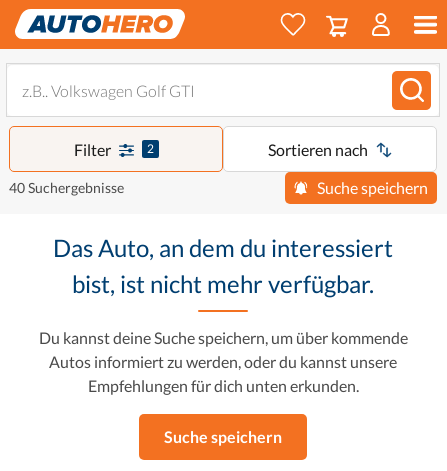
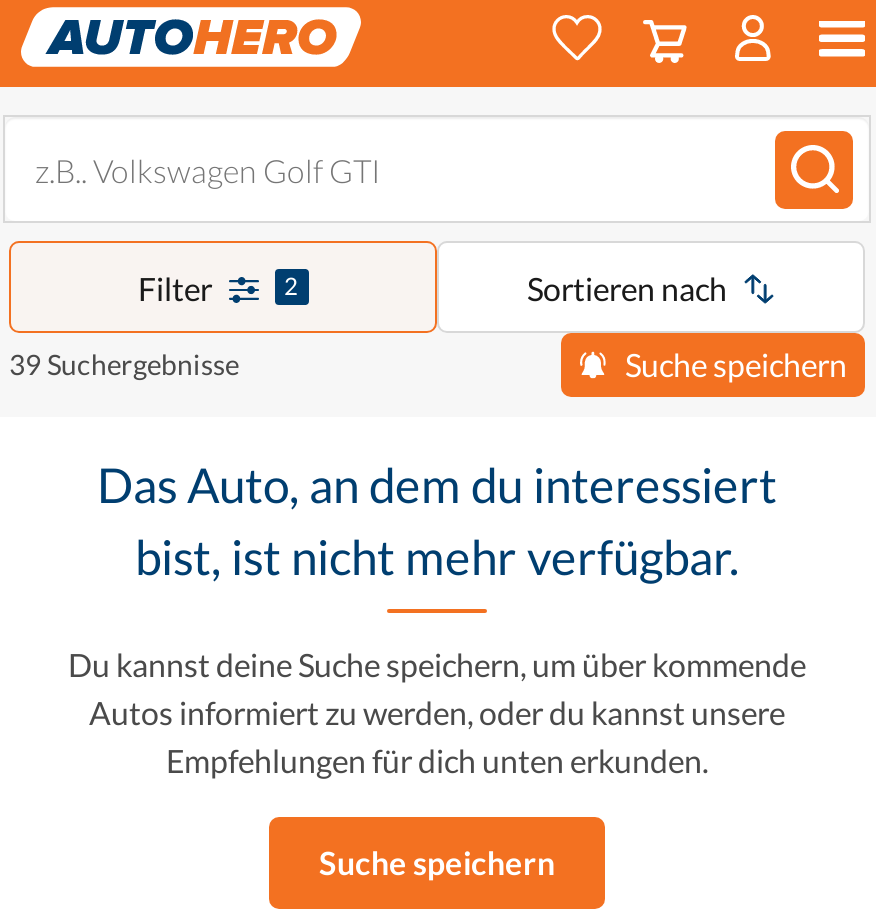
[9,179,124,196] 40 Suchergebnisse -> [9,347,239,381] 39 Suchergebnisse

